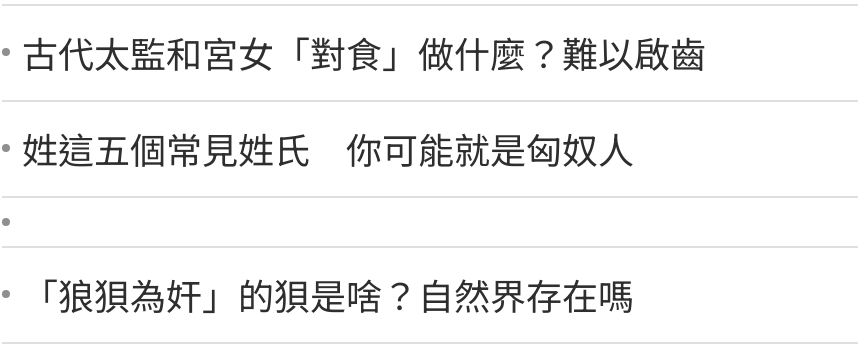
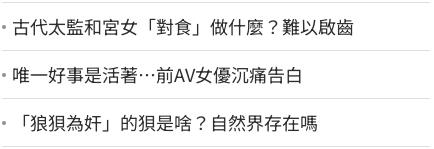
[22,121,634,173] 姓這五個常見姓氏 你可能就是匈奴人 -> [12,61,303,87] 唯一好事是活著…前AV女優沉痛告白

